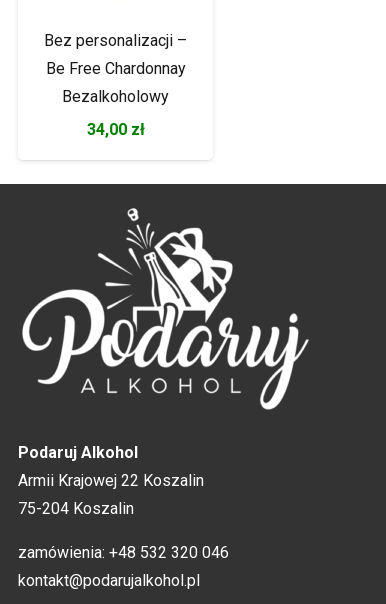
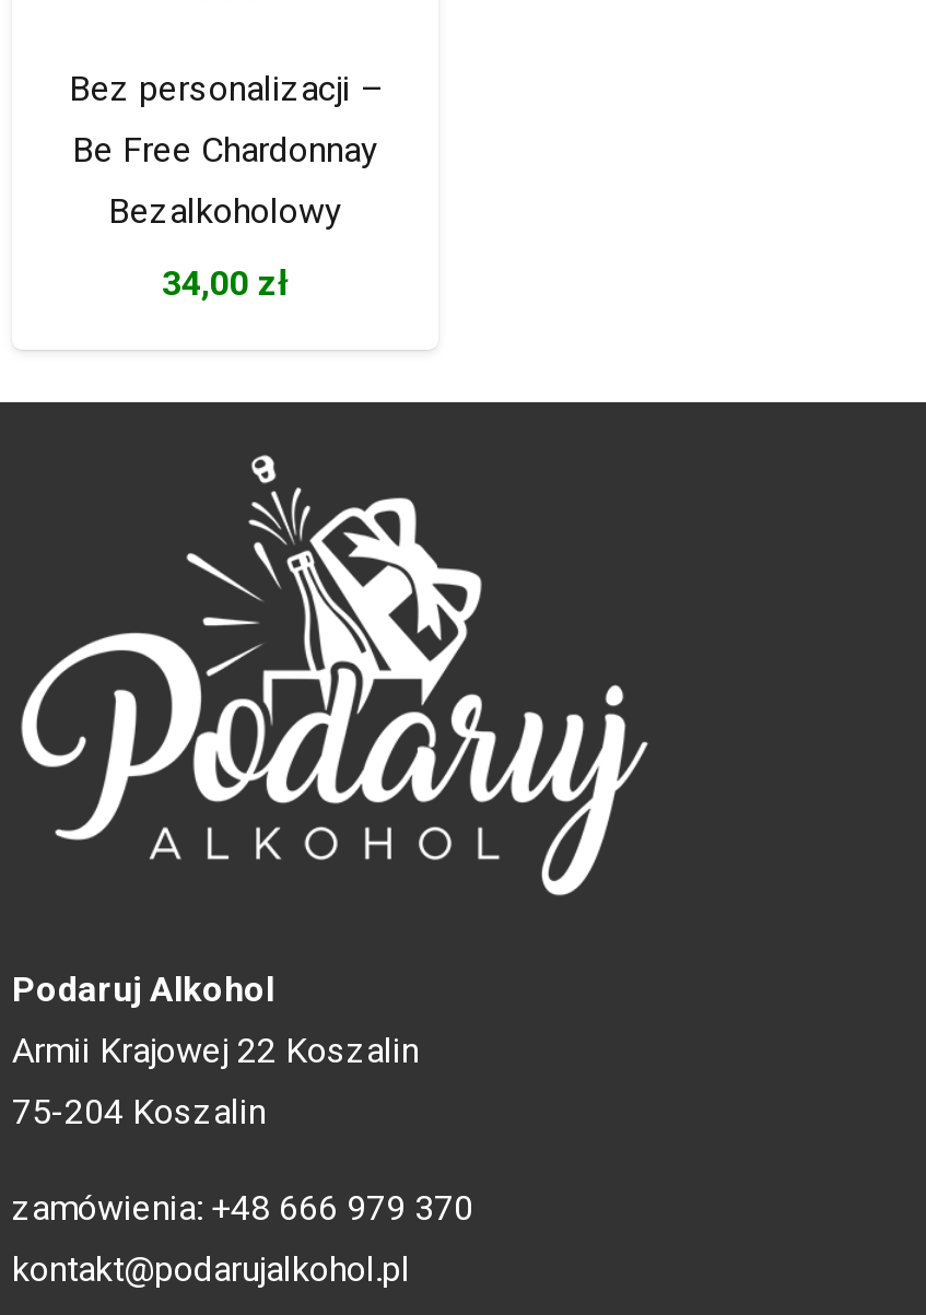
[18,543,229,562] zamówienia: +48 532 320 046 -> [12,1187,473,1228] zamówienia: +48 666 979 370

